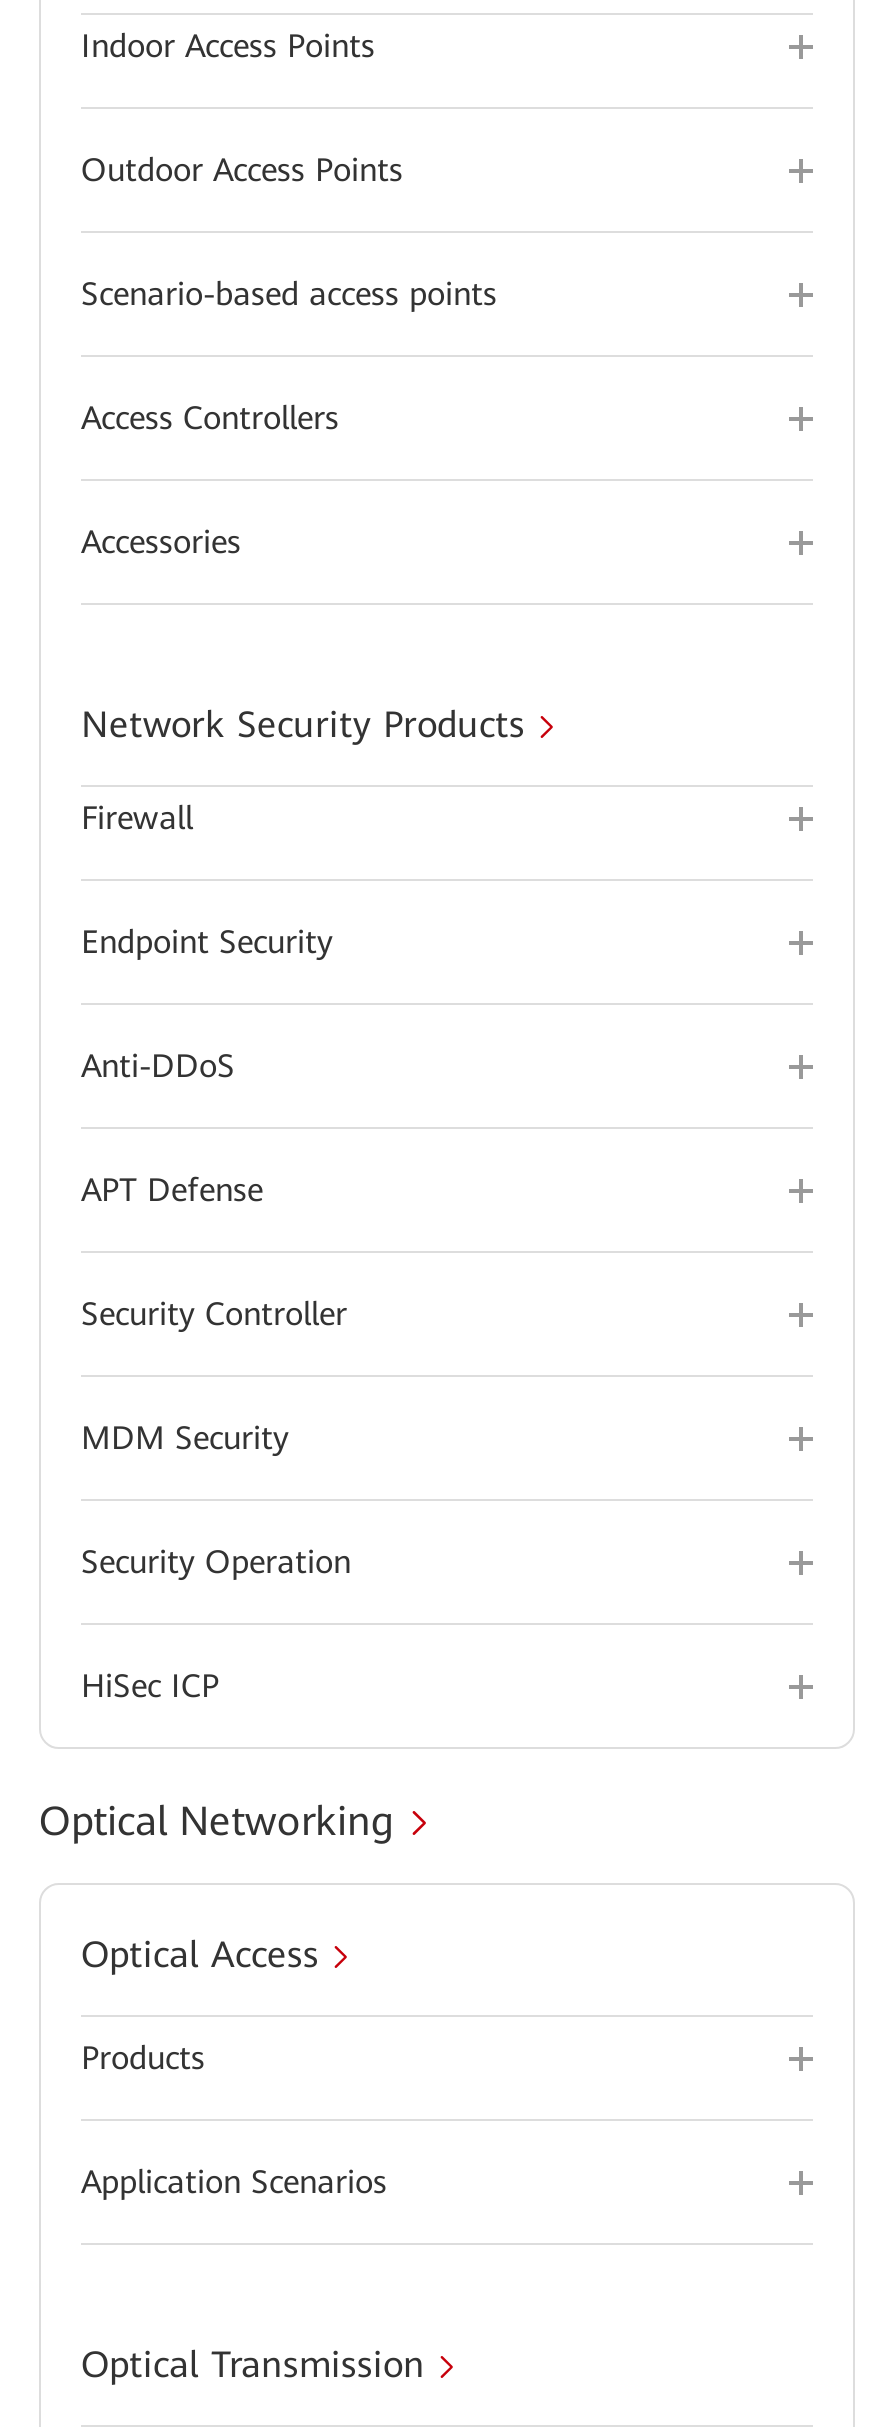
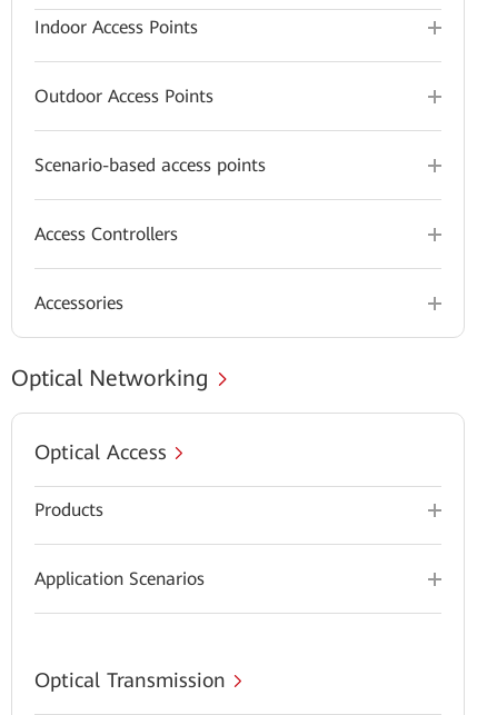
[81,703,525,1705] Network Security Products | Firewall | Endpoint Security | Anti-DDoS | APT Defense | Security Controller | MDM Security | Security Operation | HiSec ICP -> none

